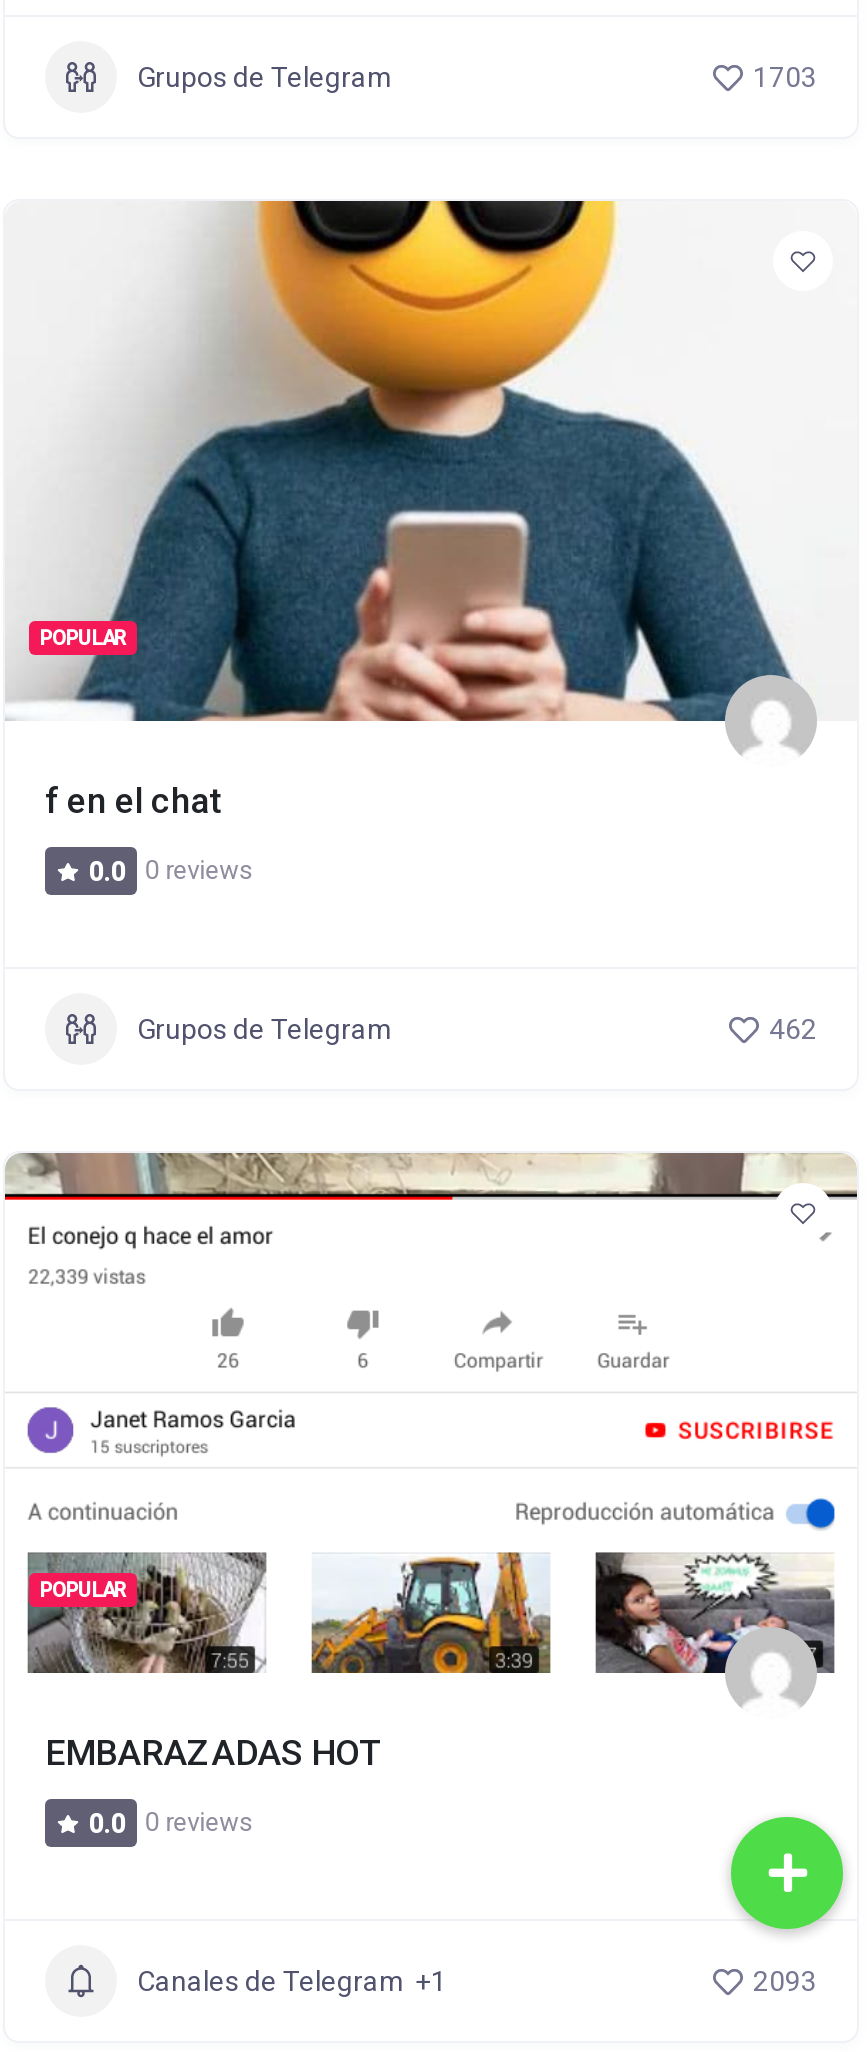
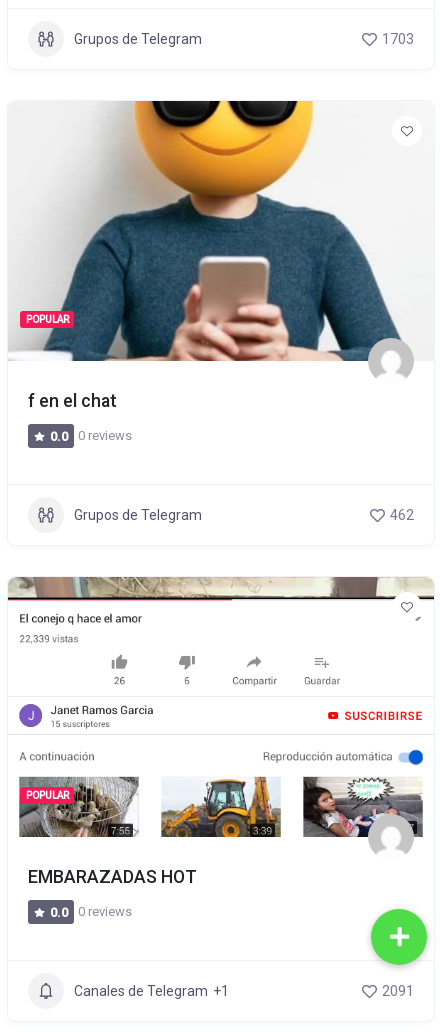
[753,1964,817,1996] 2093 -> [382,982,414,998] 2091

